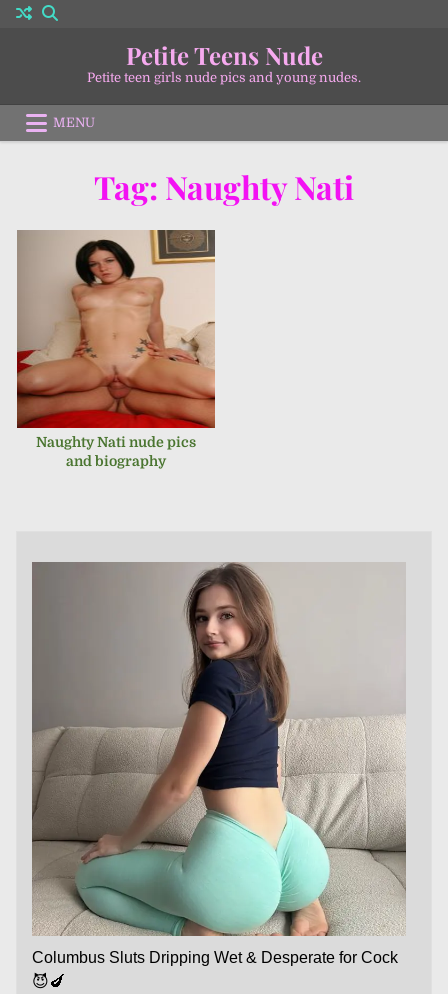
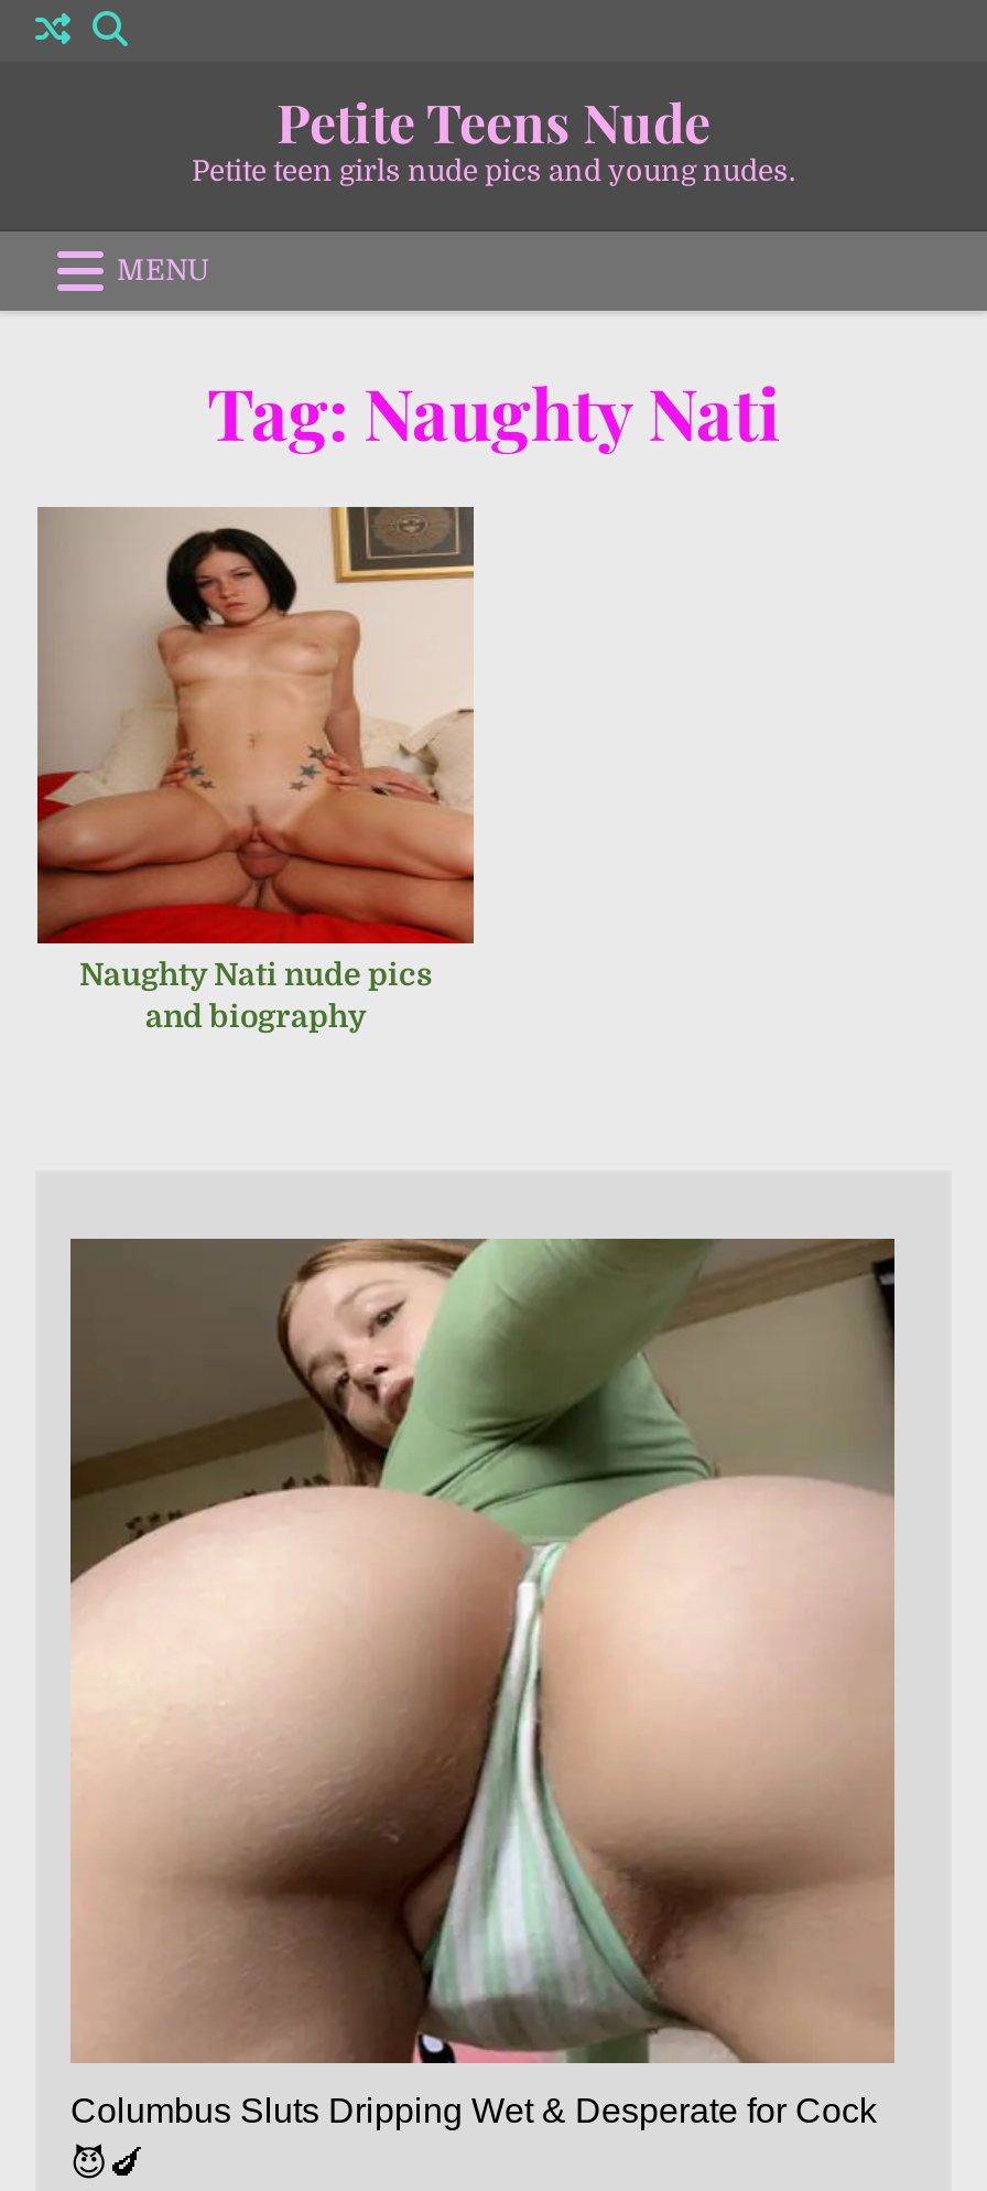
[31,562,406,937] [image] -> [70,1237,897,2065] [image]

